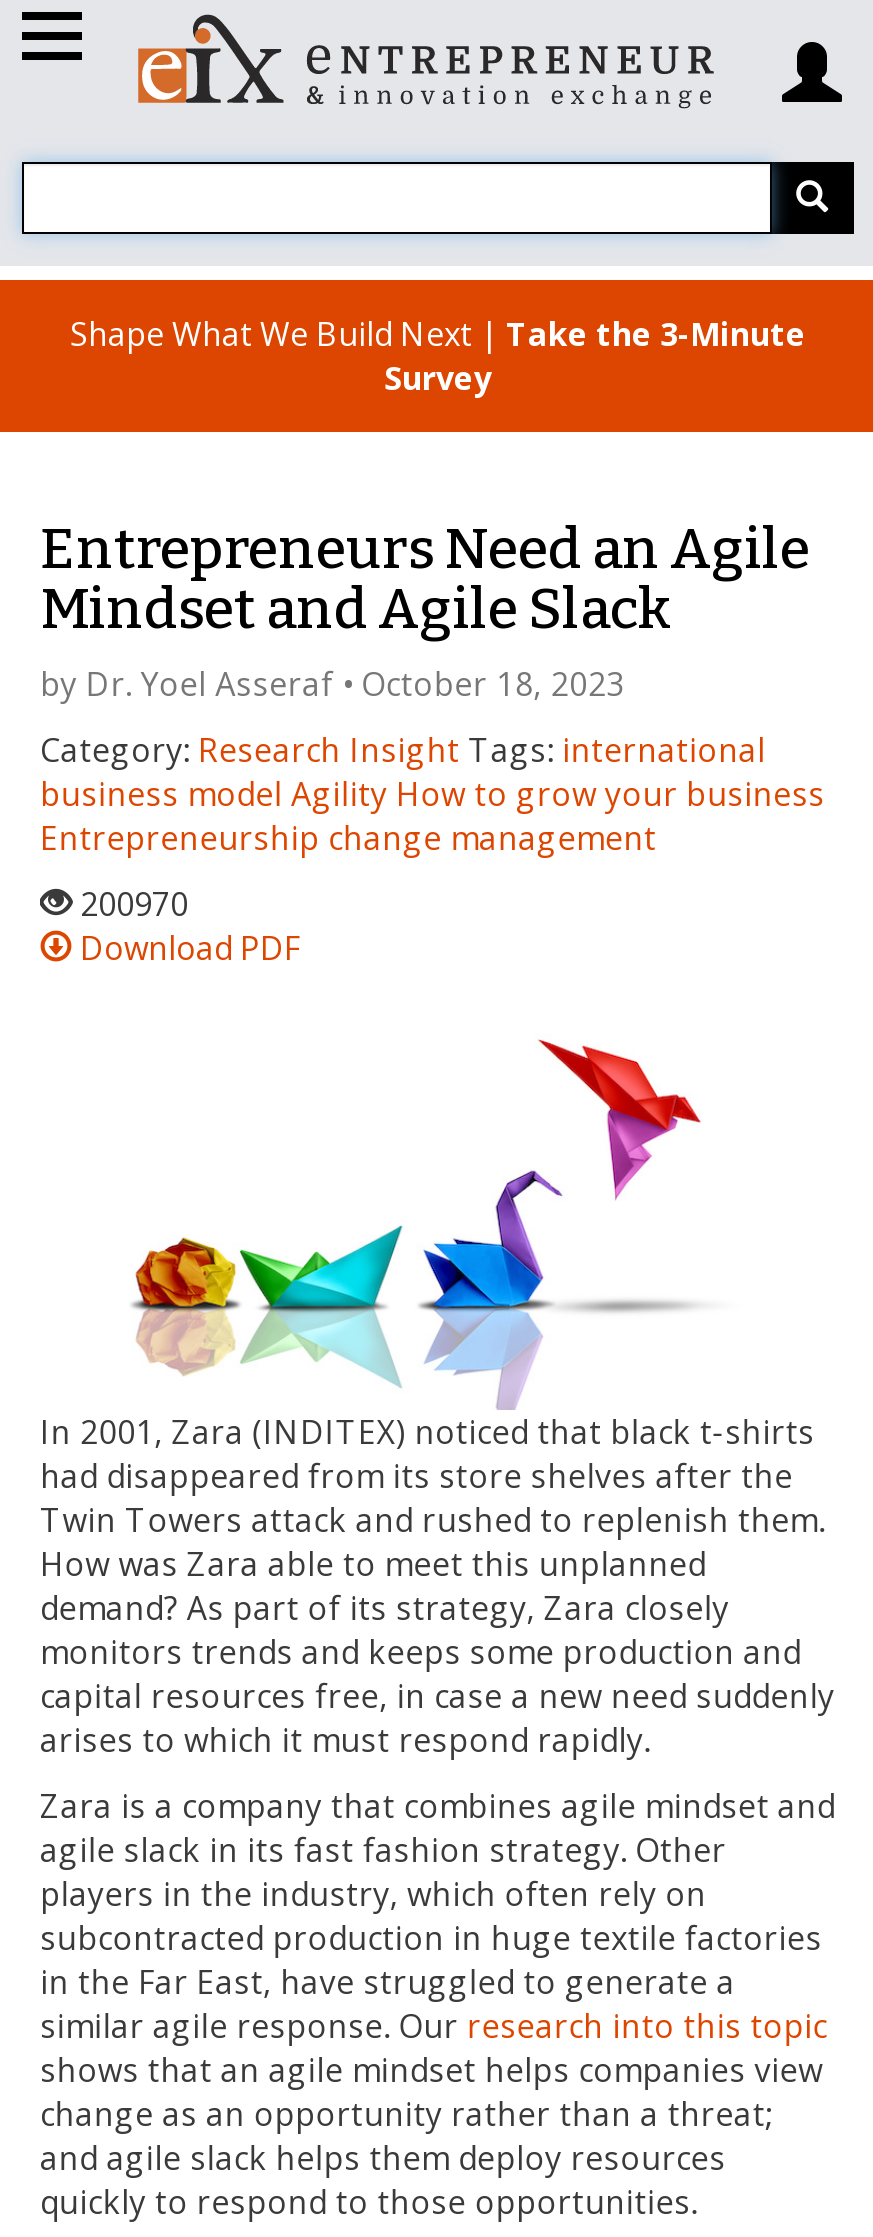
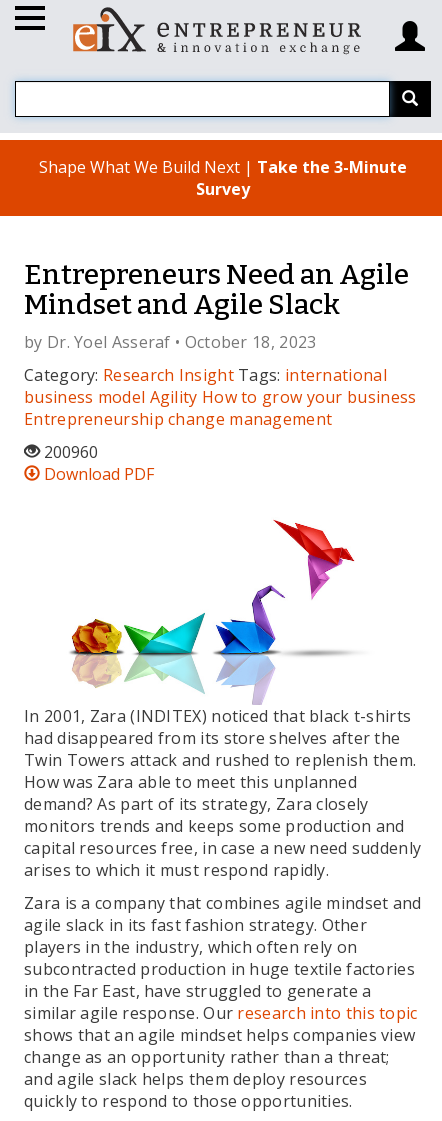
[80,882,188,926] 200970 -> [44,441,98,463] 200960

